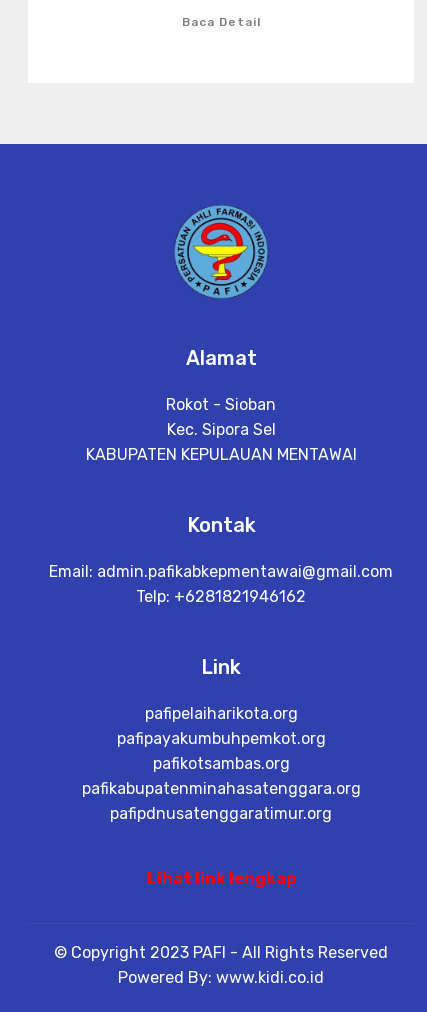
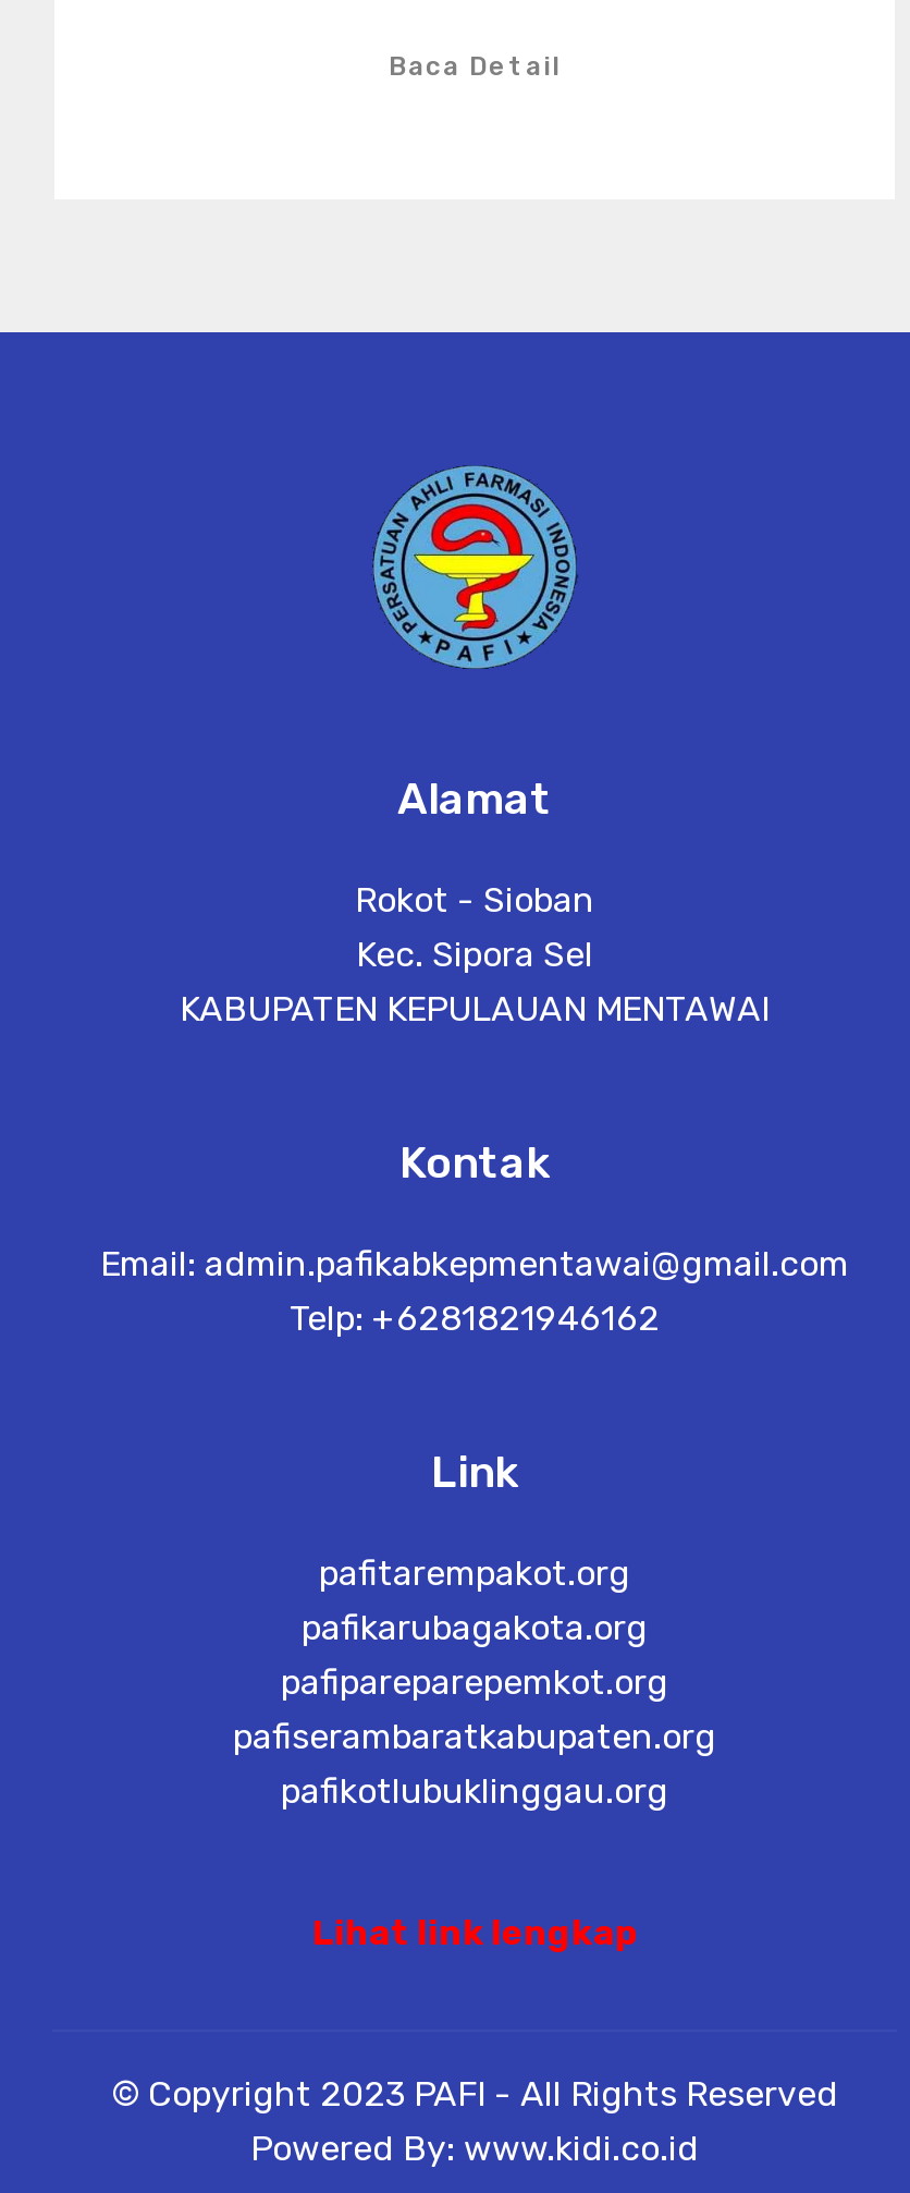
[81,704,360,823] pafipelaiharikota.org | pafipayakumbuhpemkot.org | pafikotsambas.org | pafikabupatenminahasatenggara.org | pafipdnusatenggaratimur.org -> [233,1553,716,1812] pafitarempakot.org | pafikarubagakota.org | pafipareparepemkot.org | pafiserambaratkabupaten.org | pafikotlubuklinggau.org

